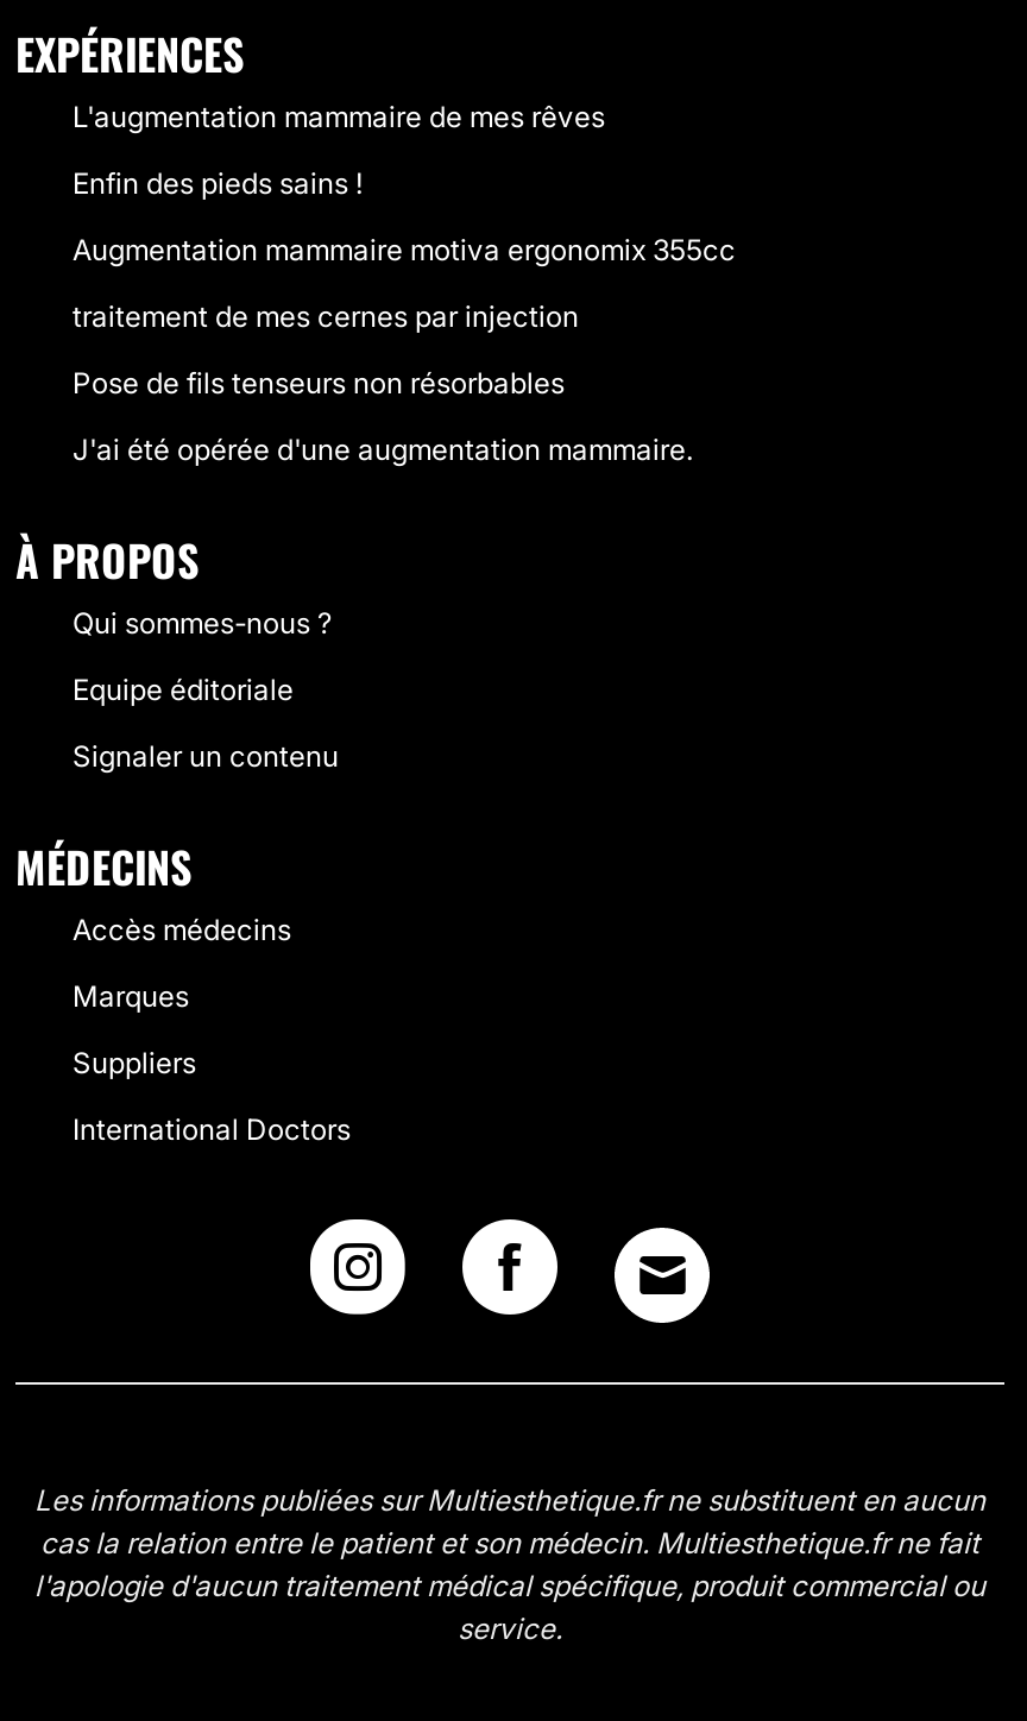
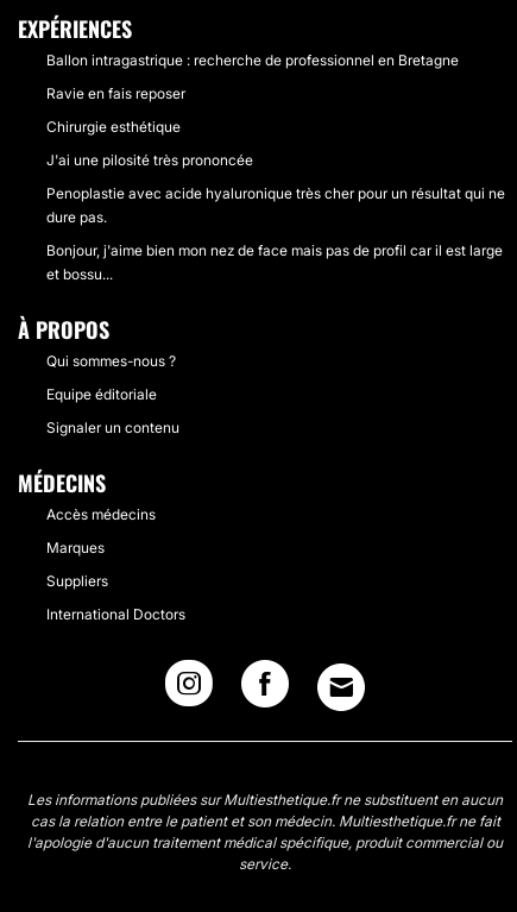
[73,99,605,134] L'augmentation mammaire de mes rêves -> [46,51,459,69] Ballon intragastrique : recherche de professionnel en Bretagne
[73,165,363,201] Enfin des pieds sains ! -> [46,84,185,102] Ravie en fais reposer
[73,232,736,267] Augmentation mammaire motiva ergonomix 355cc -> [46,118,181,136] Chirurgie esthétique
[73,298,579,334] traitement de mes cernes par injection -> [46,151,253,169] J'ai une pilosité très prononcée
[73,365,565,401] Pose de fils tenseurs non résorbables -> [46,184,505,226] Penoplastie avec acide hyaluronique très cher pour un résultat qui ne | dure pas.
[73,431,693,467] J'ai été opérée d'une augmentation mammaire. -> [46,241,503,283] Bonjour, j'aime bien mon nez de face mais pas de profil car il est large | et bossu...

